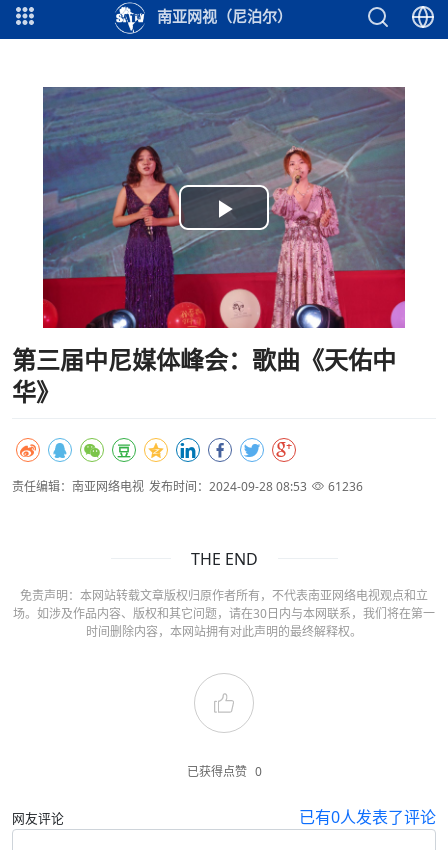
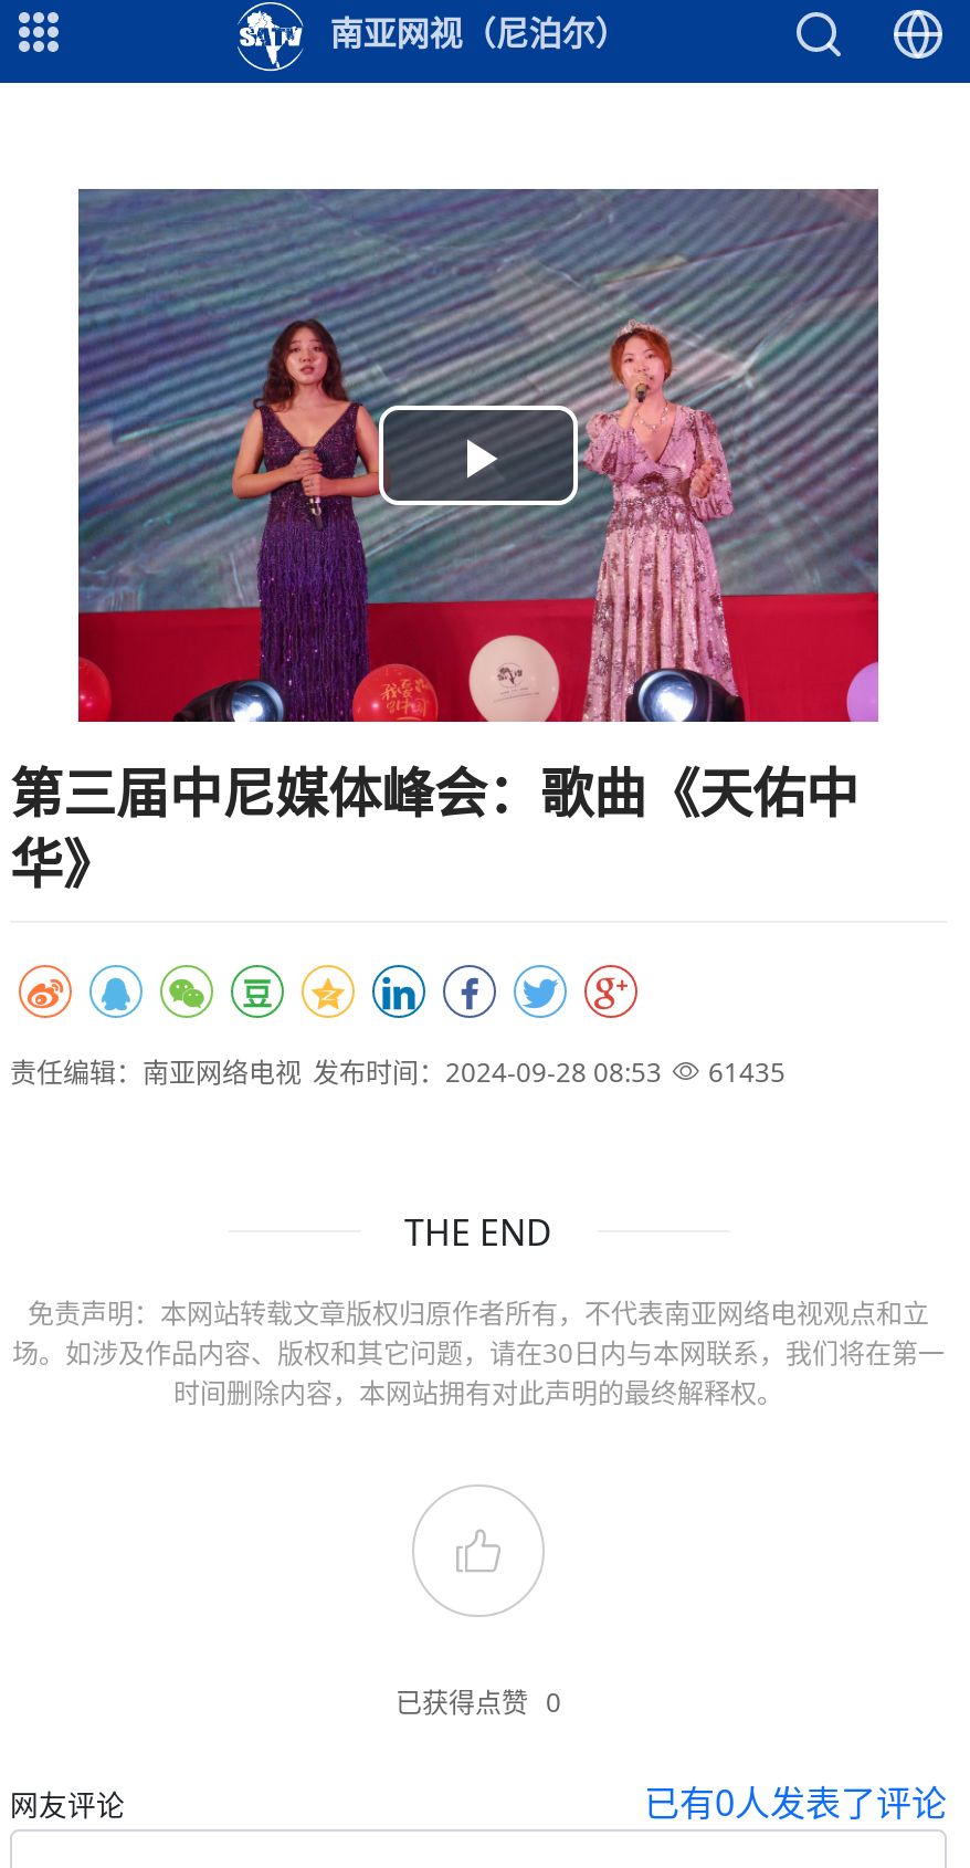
[12,477,363,494] 责任编辑：南亚网络电视 发布时间：2024-09-28 08:53 61236 -> [10,1052,786,1090] 责任编辑：南亚网络电视 发布时间：2024-09-28 08:53 61435

